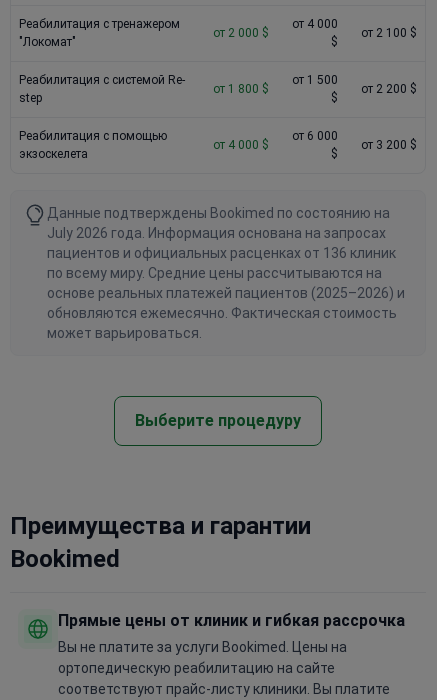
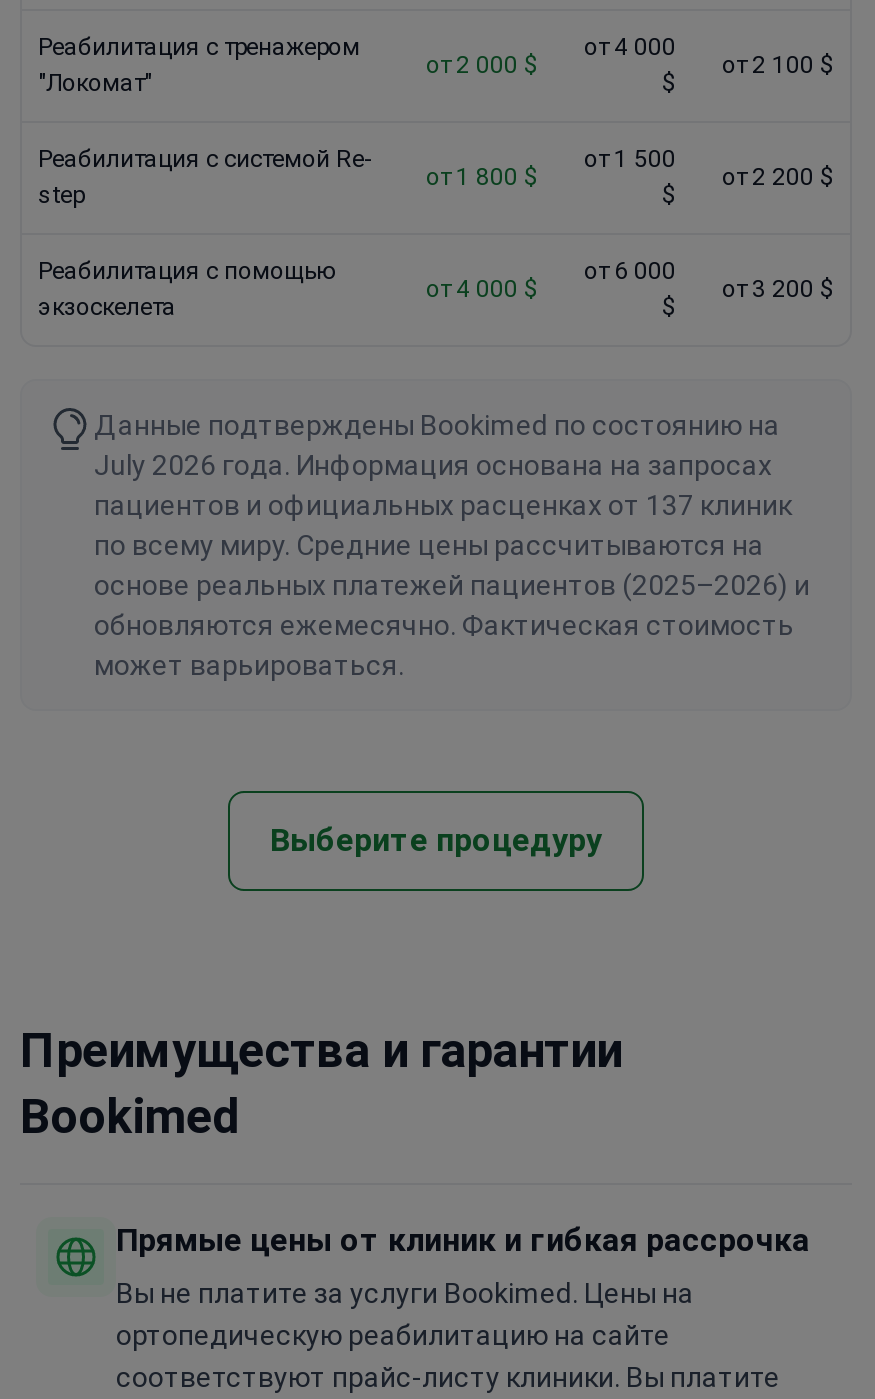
[47,245,396,261] пациентов и официальных расценках от 136 клиник -> [94,489,792,521] пациентов и официальных расценках от 137 клиник

